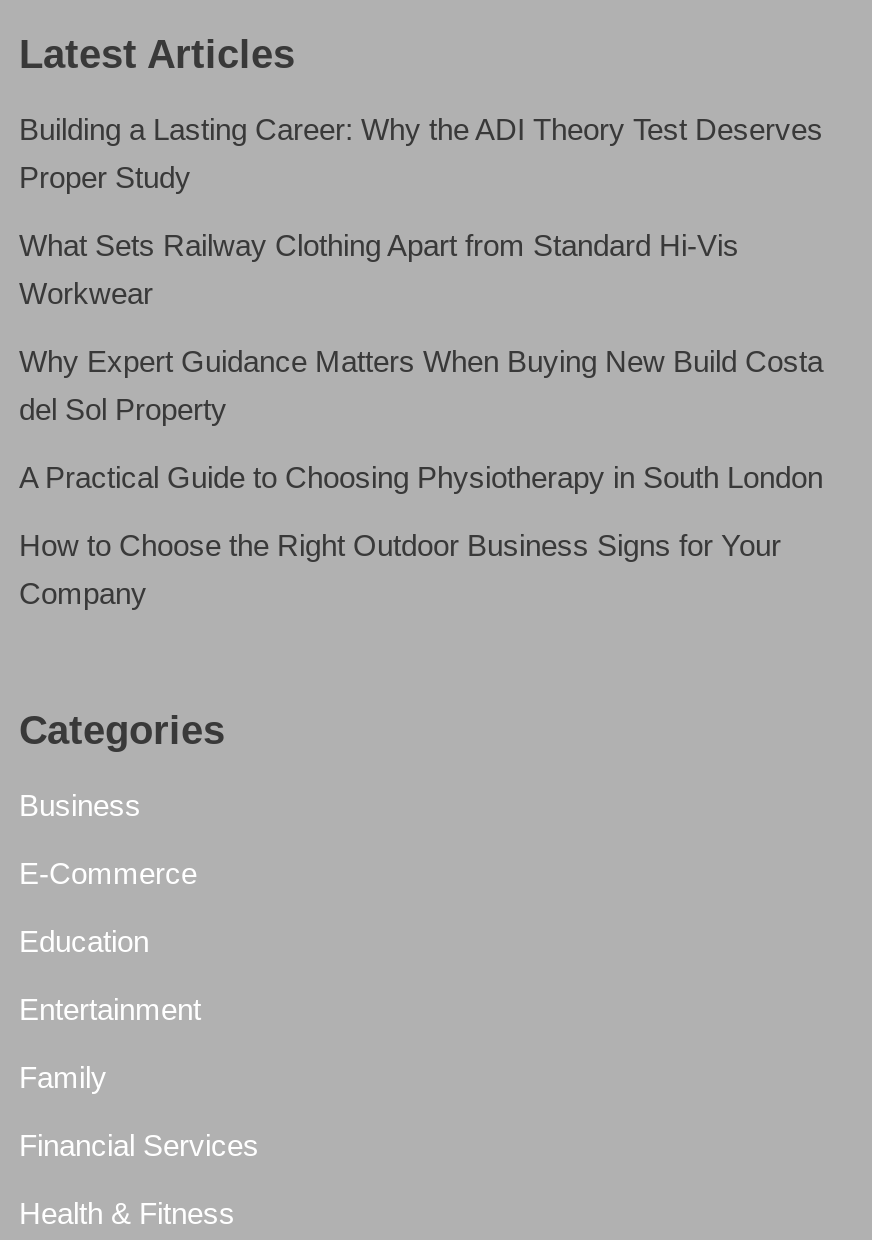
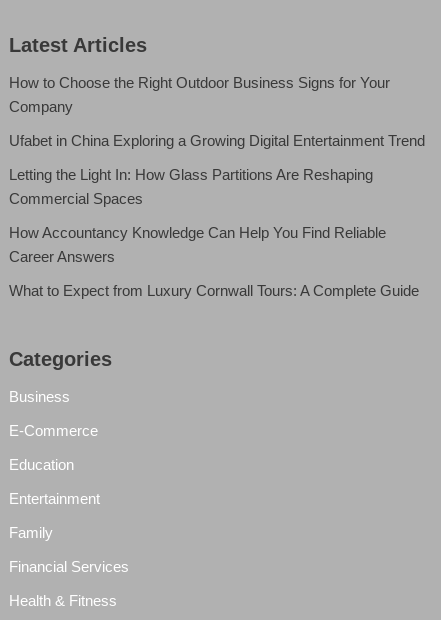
[19,112,823,494] Building a Lasting Career: Why the ADI Theory Test Deserves | Proper Study | What Sets Railway Clothing Apart from Standard Hi-Vis | Workwear | Why Expert Guidance Matters When Buying New Build Costa | del Sol Property | A Practical Guide to Choosing Physiotherapy in South London -> none
moved [19,528,781,610] -> [9,74,390,115]: How to Choose the Right Outdoor Business Signs for Your | Company
none -> [9,132,425,299] Ufabet in China Exploring a Growing Digital Entertainment Trend | Letting the Light In: How Glass Partitions Are Reshaping | Commercial Spaces | How Accountancy Knowledge Can Help You Find Reliable | Career Answers | What to Expect from Luxury Cornwall Tours: A Complete Guide

